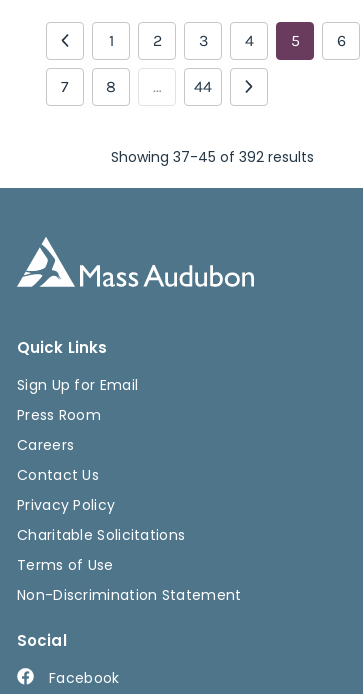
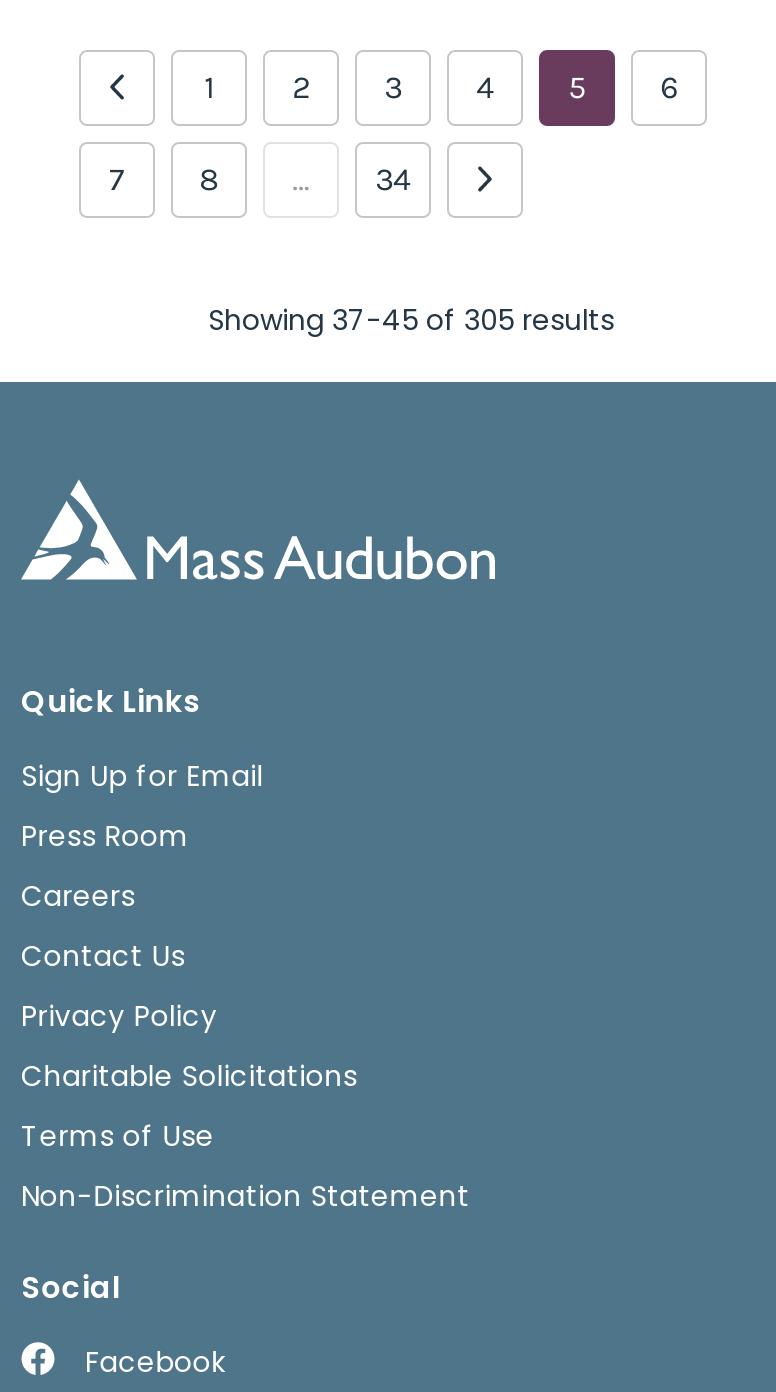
[194,77,212,96] 44 -> [375,160,411,198] 34
[110,147,313,167] Showing 37-45 of 392 results -> [208,299,614,339] Showing 37-45 of 305 results

